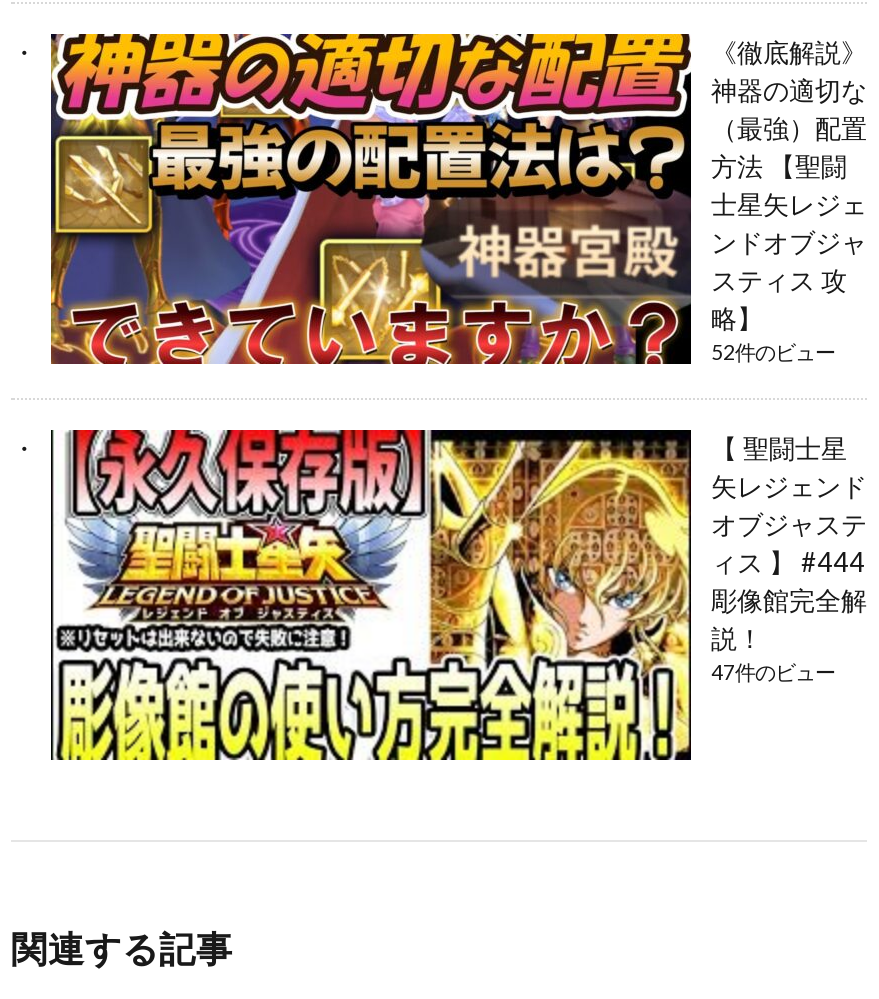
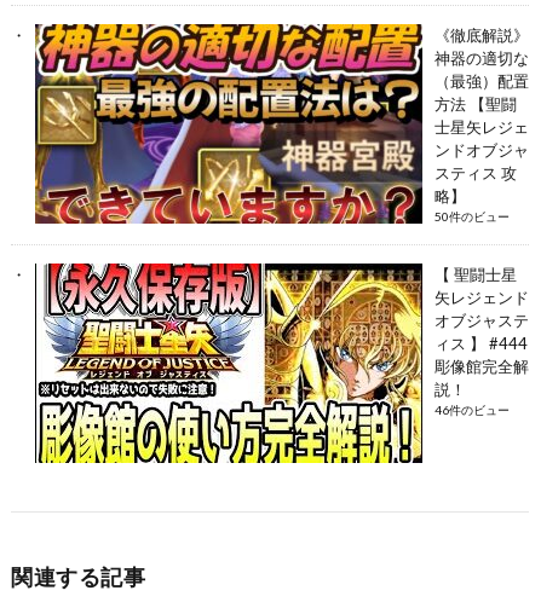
[711,340,835,364] 52件のビュー -> [434,209,510,223] 50件のビュー
[711,660,835,684] 47件のビュー -> [434,402,510,417] 46件のビュー

